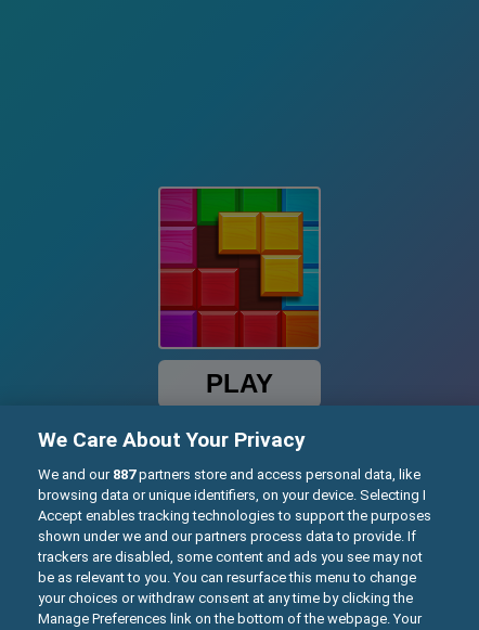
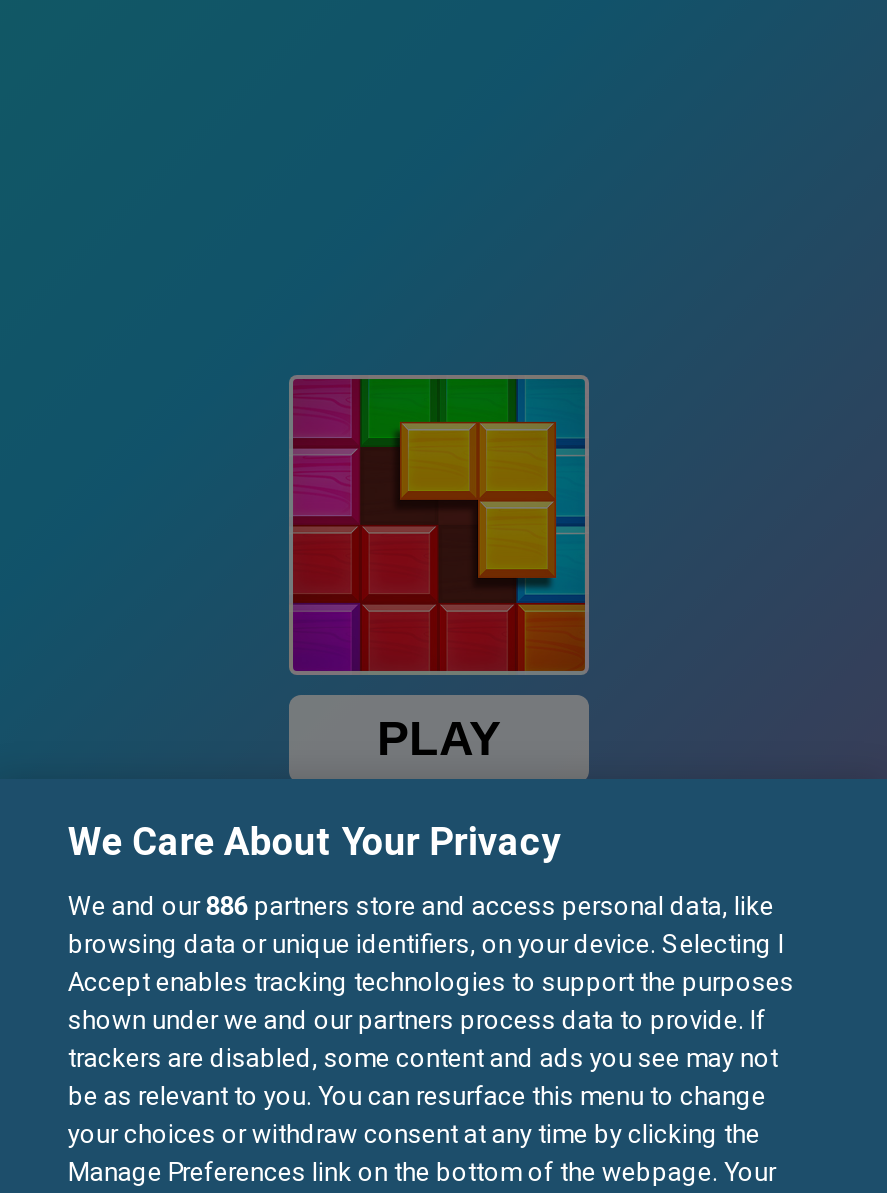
[38,466,421,483] We and our 887 partners store and access personal data, like -> [68,891,774,921] We and our 886 partners store and access personal data, like

